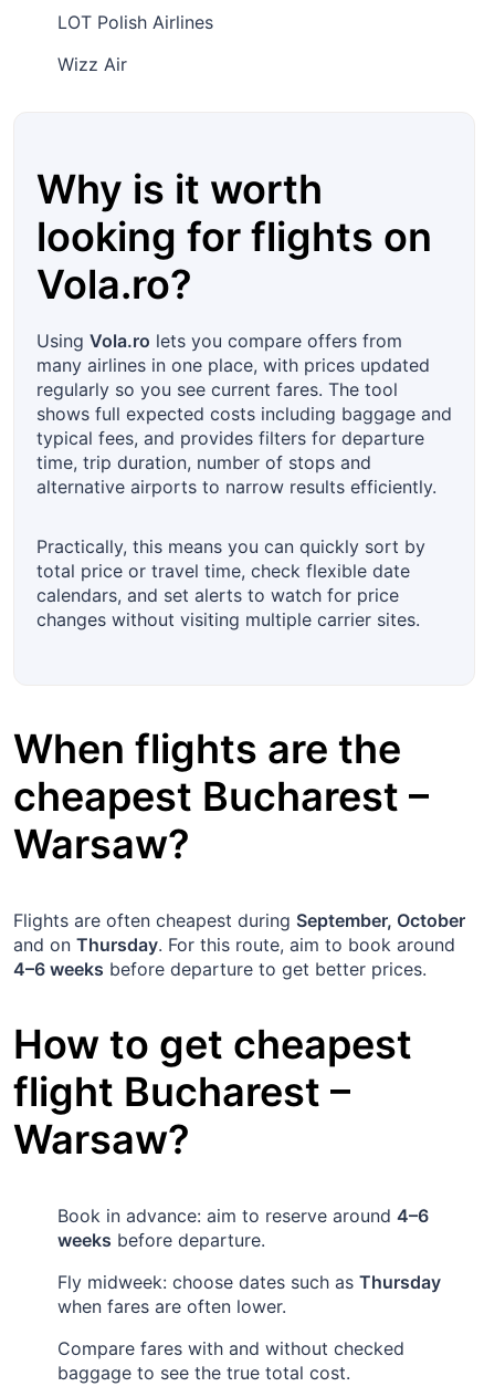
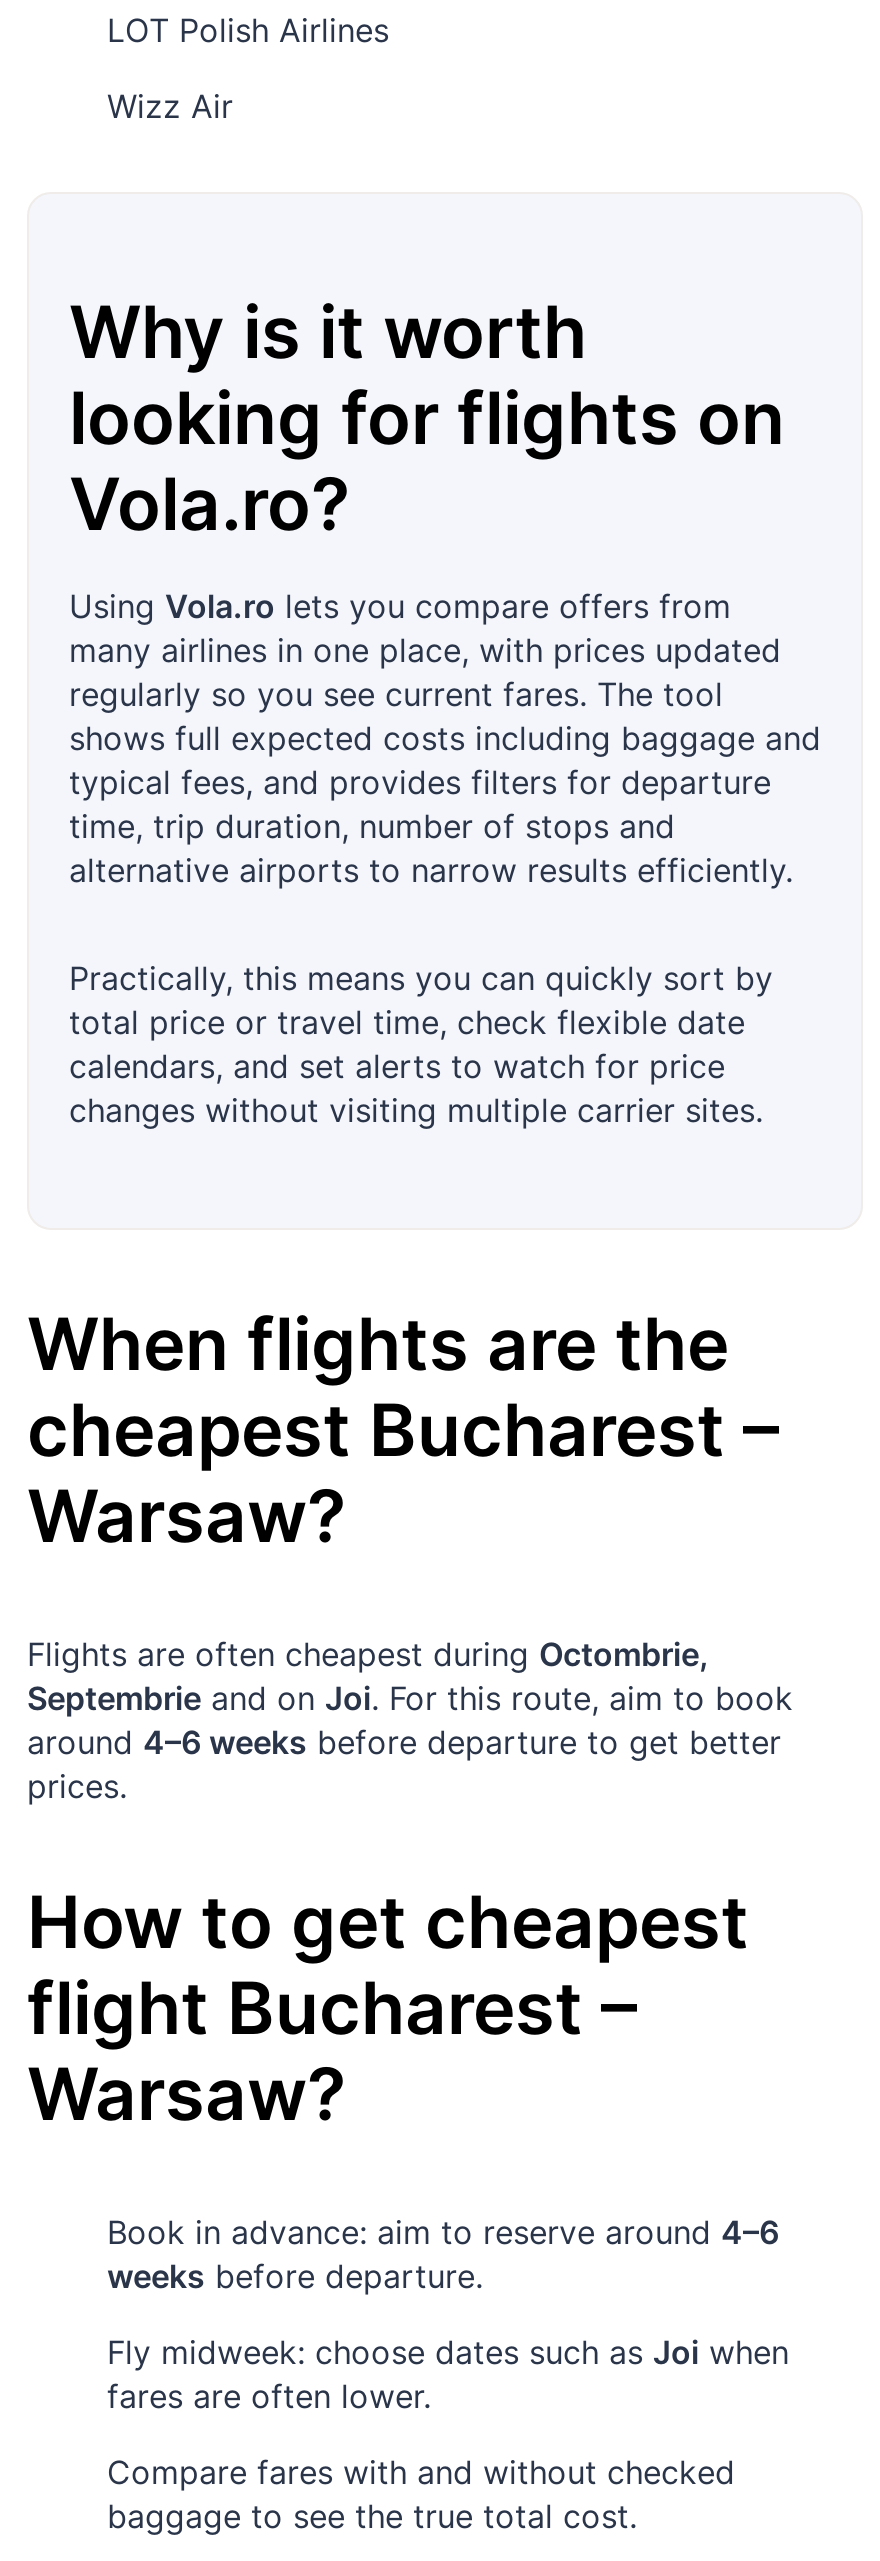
[13,909,465,980] Flights are often cheapest during September, October | and on Thursday. For this route, aim to book around | 4–6 weeks before departure to get better prices. -> [27,1634,793,1806] Flights are often cheapest during Octombrie, | Septembrie and on Joi. For this route, aim to book | around 4–6 weeks before departure to get better | prices.
[57,1271,441,1317] Fly midweek: choose dates such as Thursday | when fares are often lower. -> [107,2332,789,2416] Fly midweek: choose dates such as Joi when | fares are often lower.

